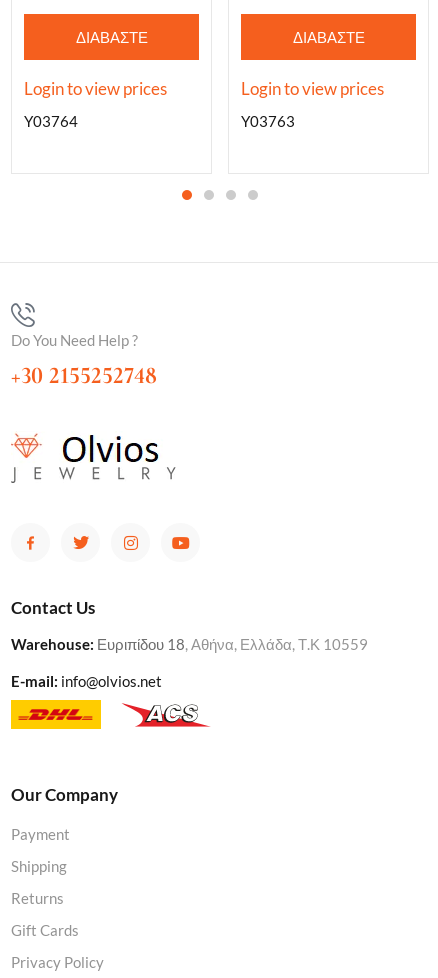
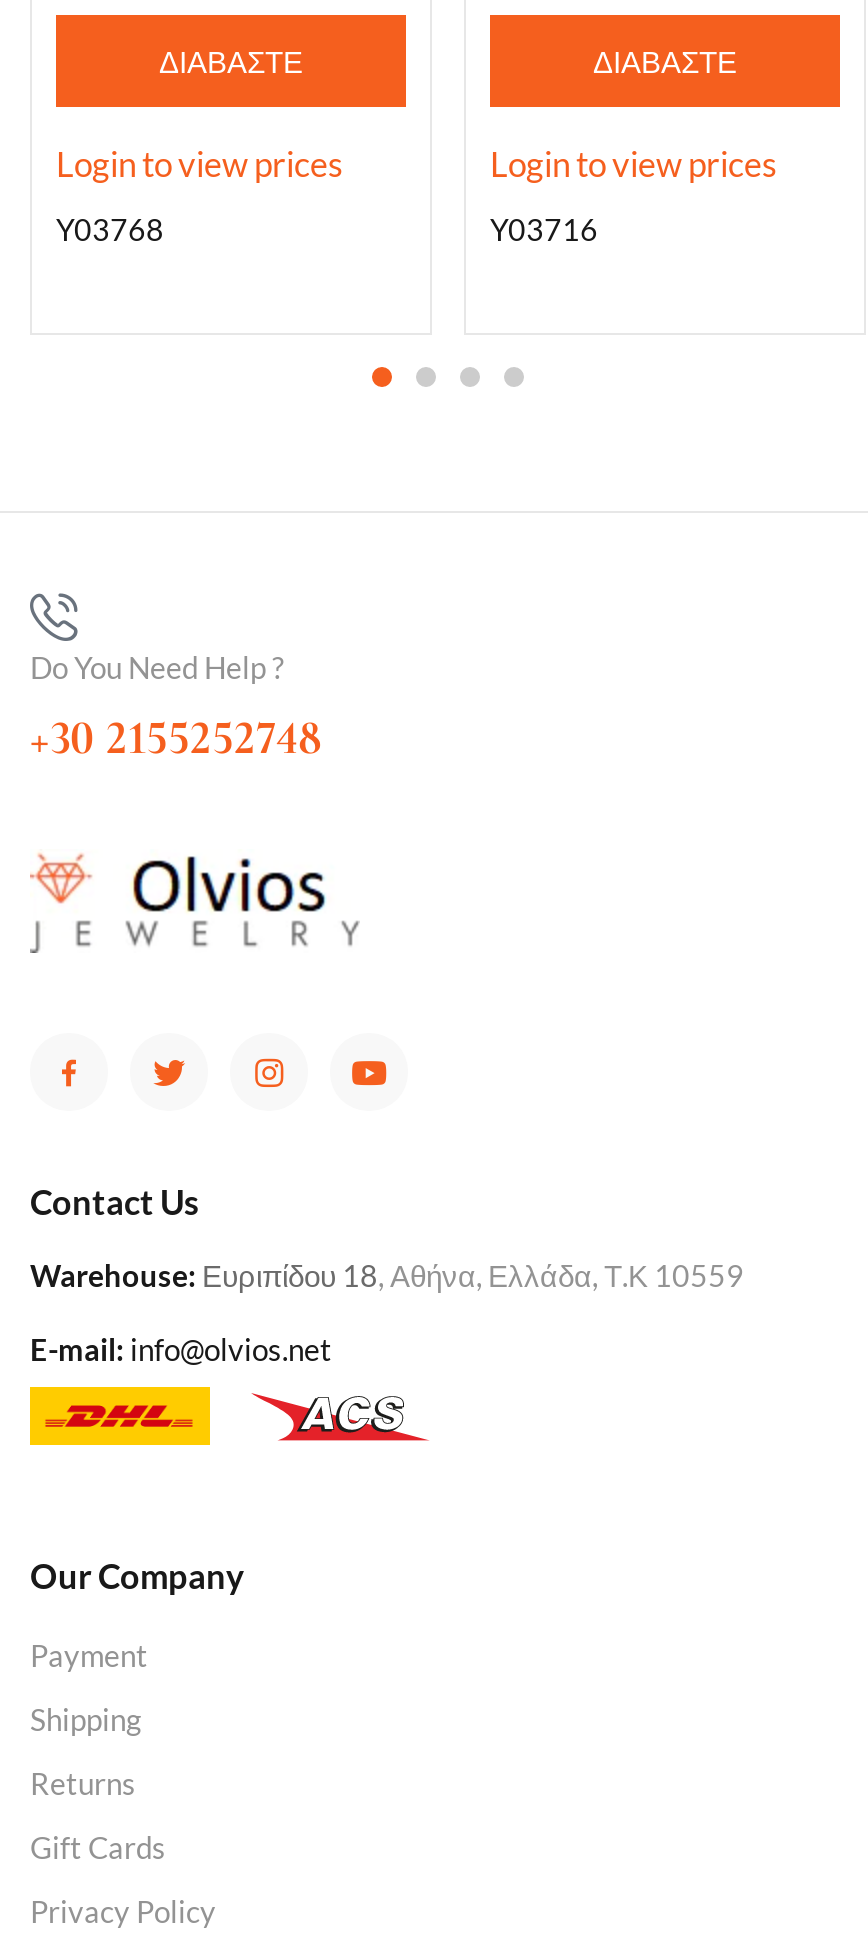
[24,112,78,130] Y03764 -> [56,211,164,247] Y03768
[241,112,295,130] Y03763 -> [490,211,598,247] Y03716

